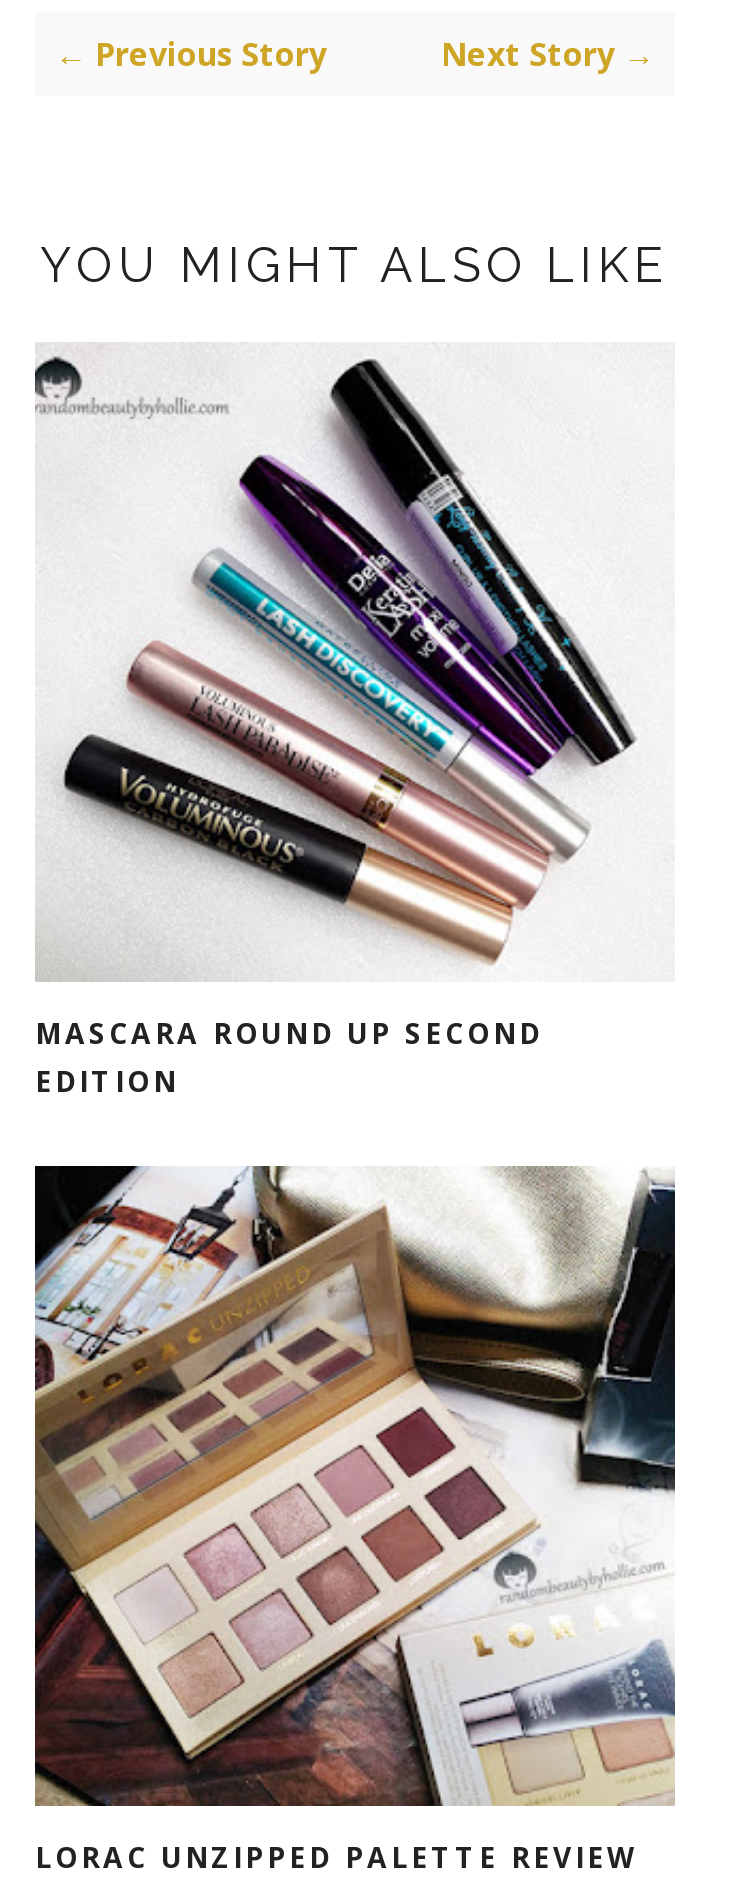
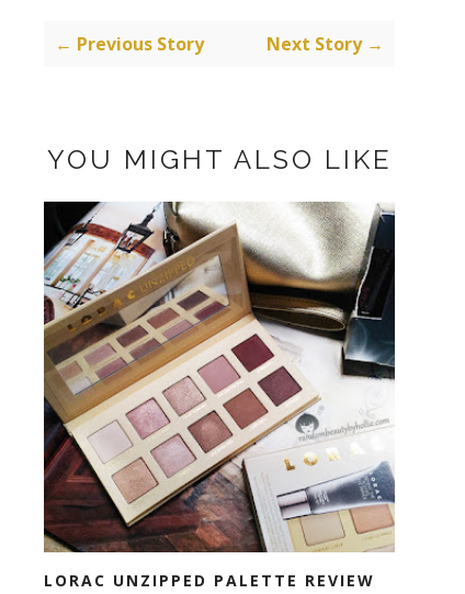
[35,346,635,1101] [image] | MASCARA ROUND UP SECOND | EDITION -> none

